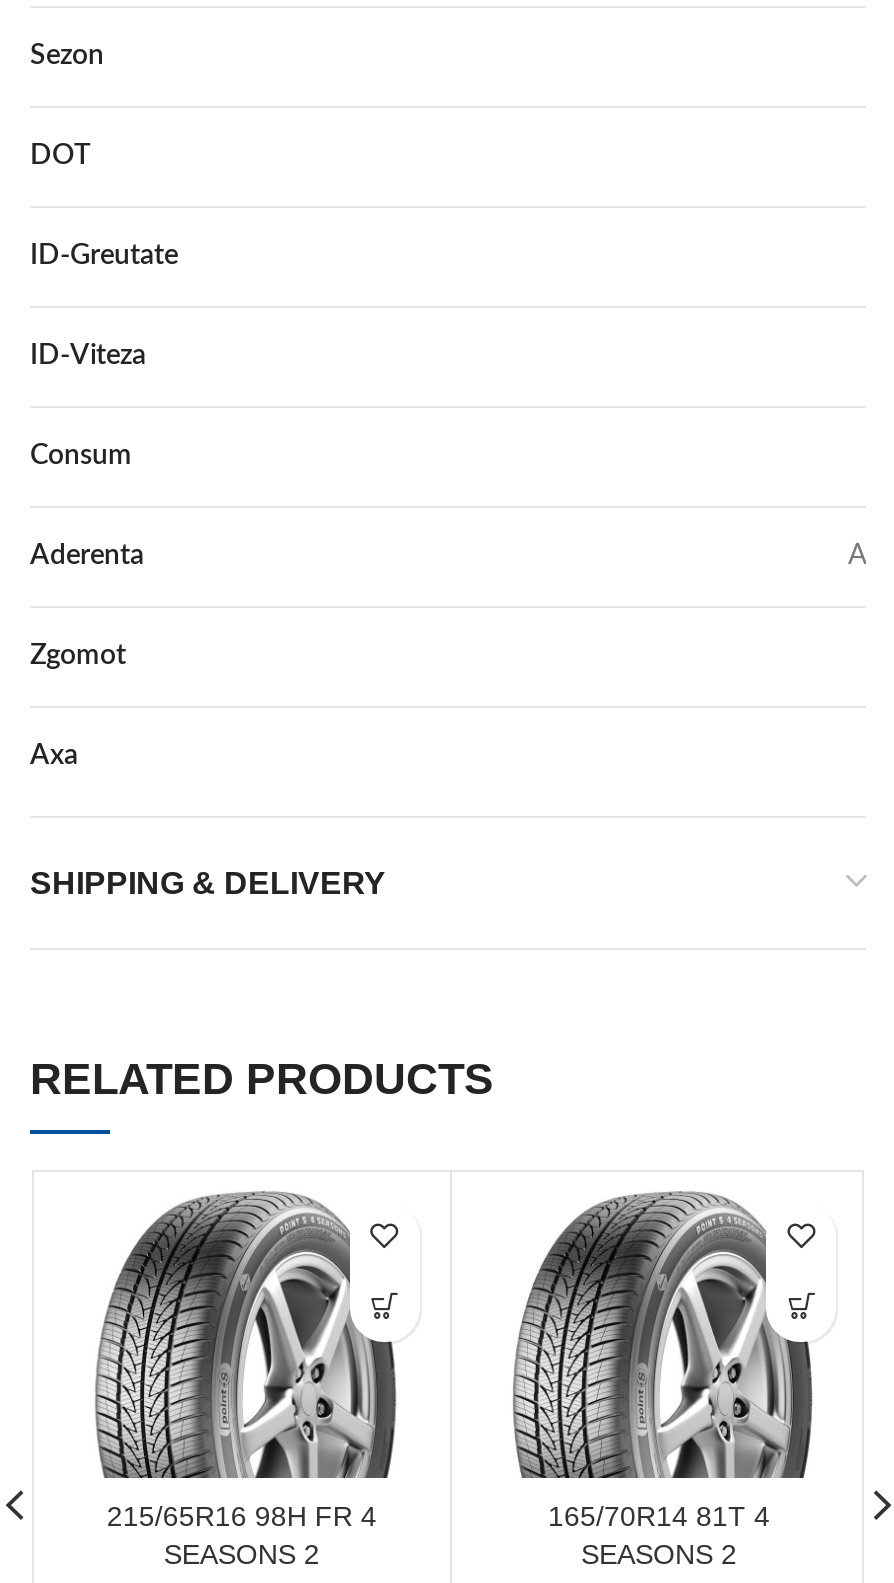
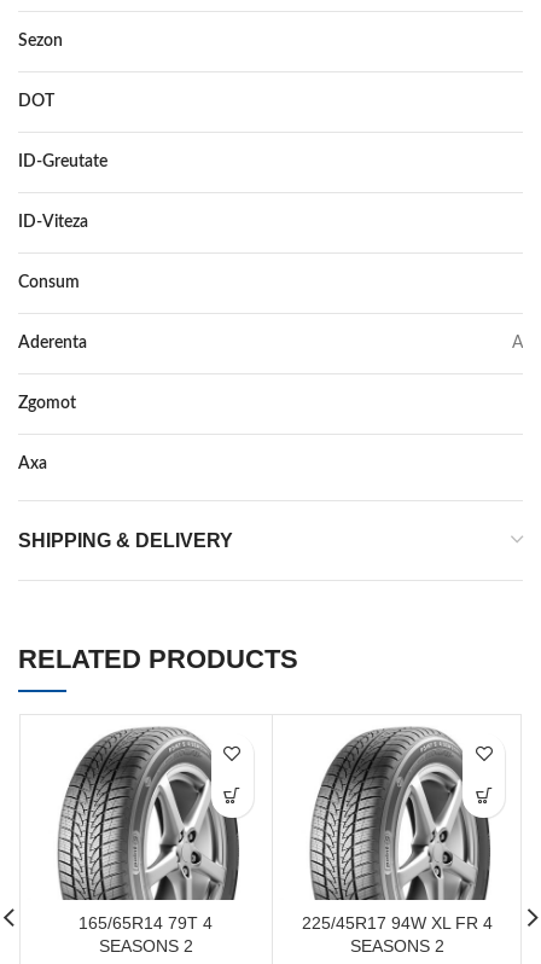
[107,1500,377,1532] 215/65R16 98H FR 4 -> [79,914,213,933] 165/65R14 79T 4
[548,1500,770,1532] 165/70R14 81T 4 -> [302,914,493,933] 225/45R17 94W XL FR 4

